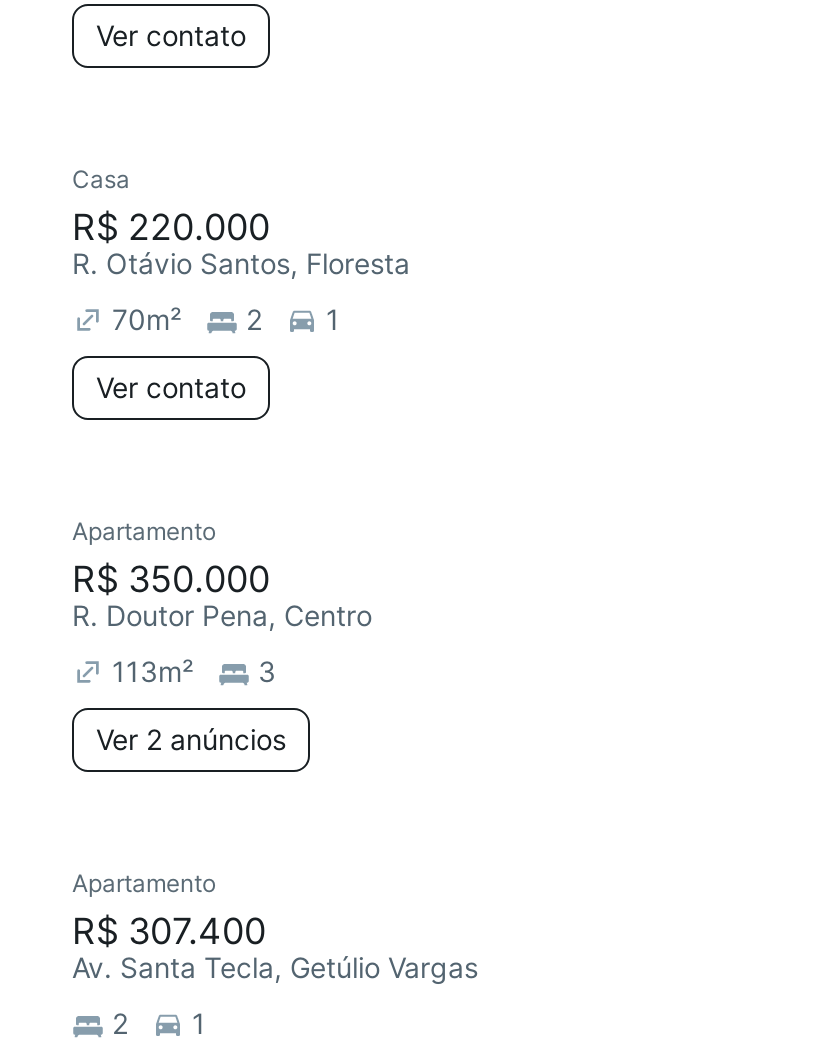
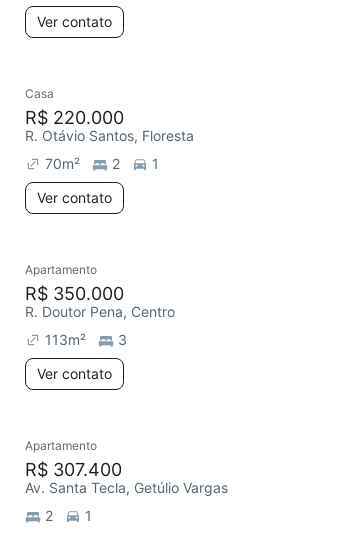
[96,722,286,756] Ver 2 anúncios -> [37,365,112,382] Ver contato

